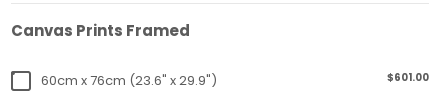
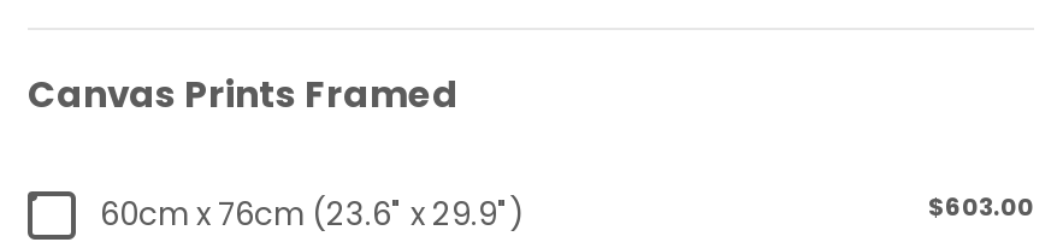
[387,70,429,85] $601.00 -> [928,189,1034,226] $603.00

